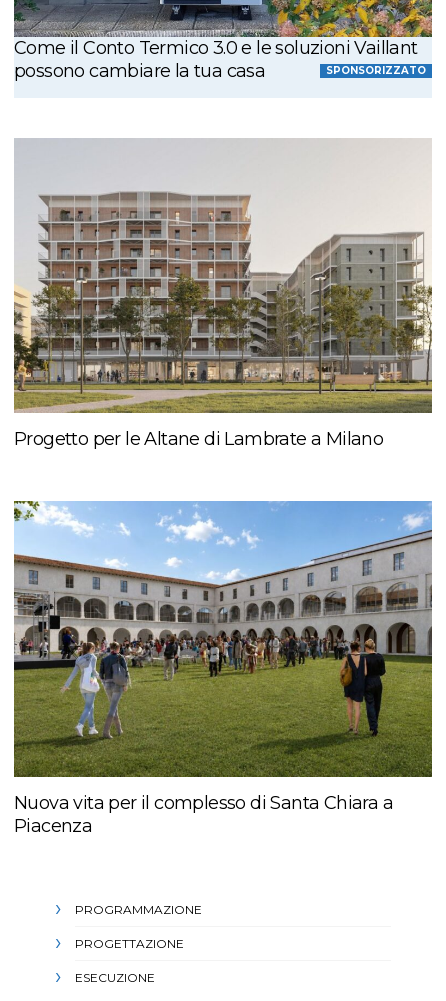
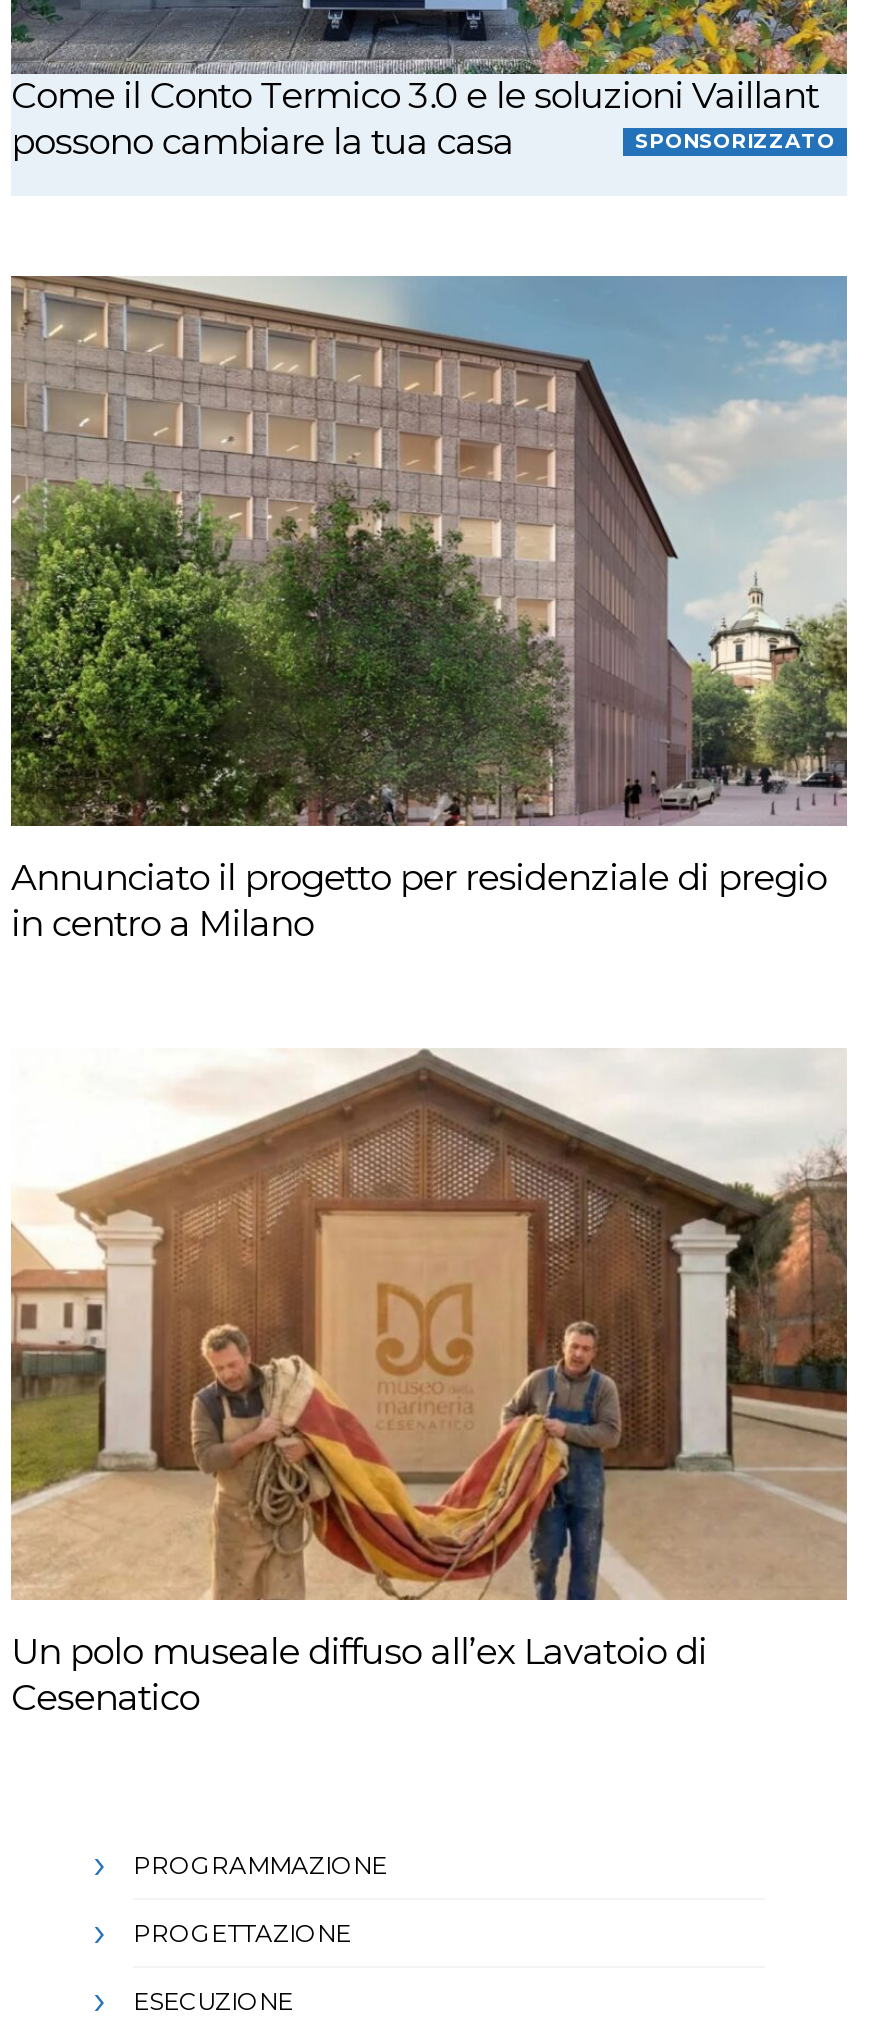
[14,139,432,450] [image] | Progetto per le Altane di Lambrate a Milano -> [9,274,847,946] [image] | Annunciato il progetto per residenziale di pregio | in centro a Milano
[13,500,433,837] [image] | Nuova vita per il complesso di Santa Chiara a | Piacenza -> [11,1048,847,1719] [image] | Un polo museale diffuso all’ex Lavatoio di | Cesenatico

